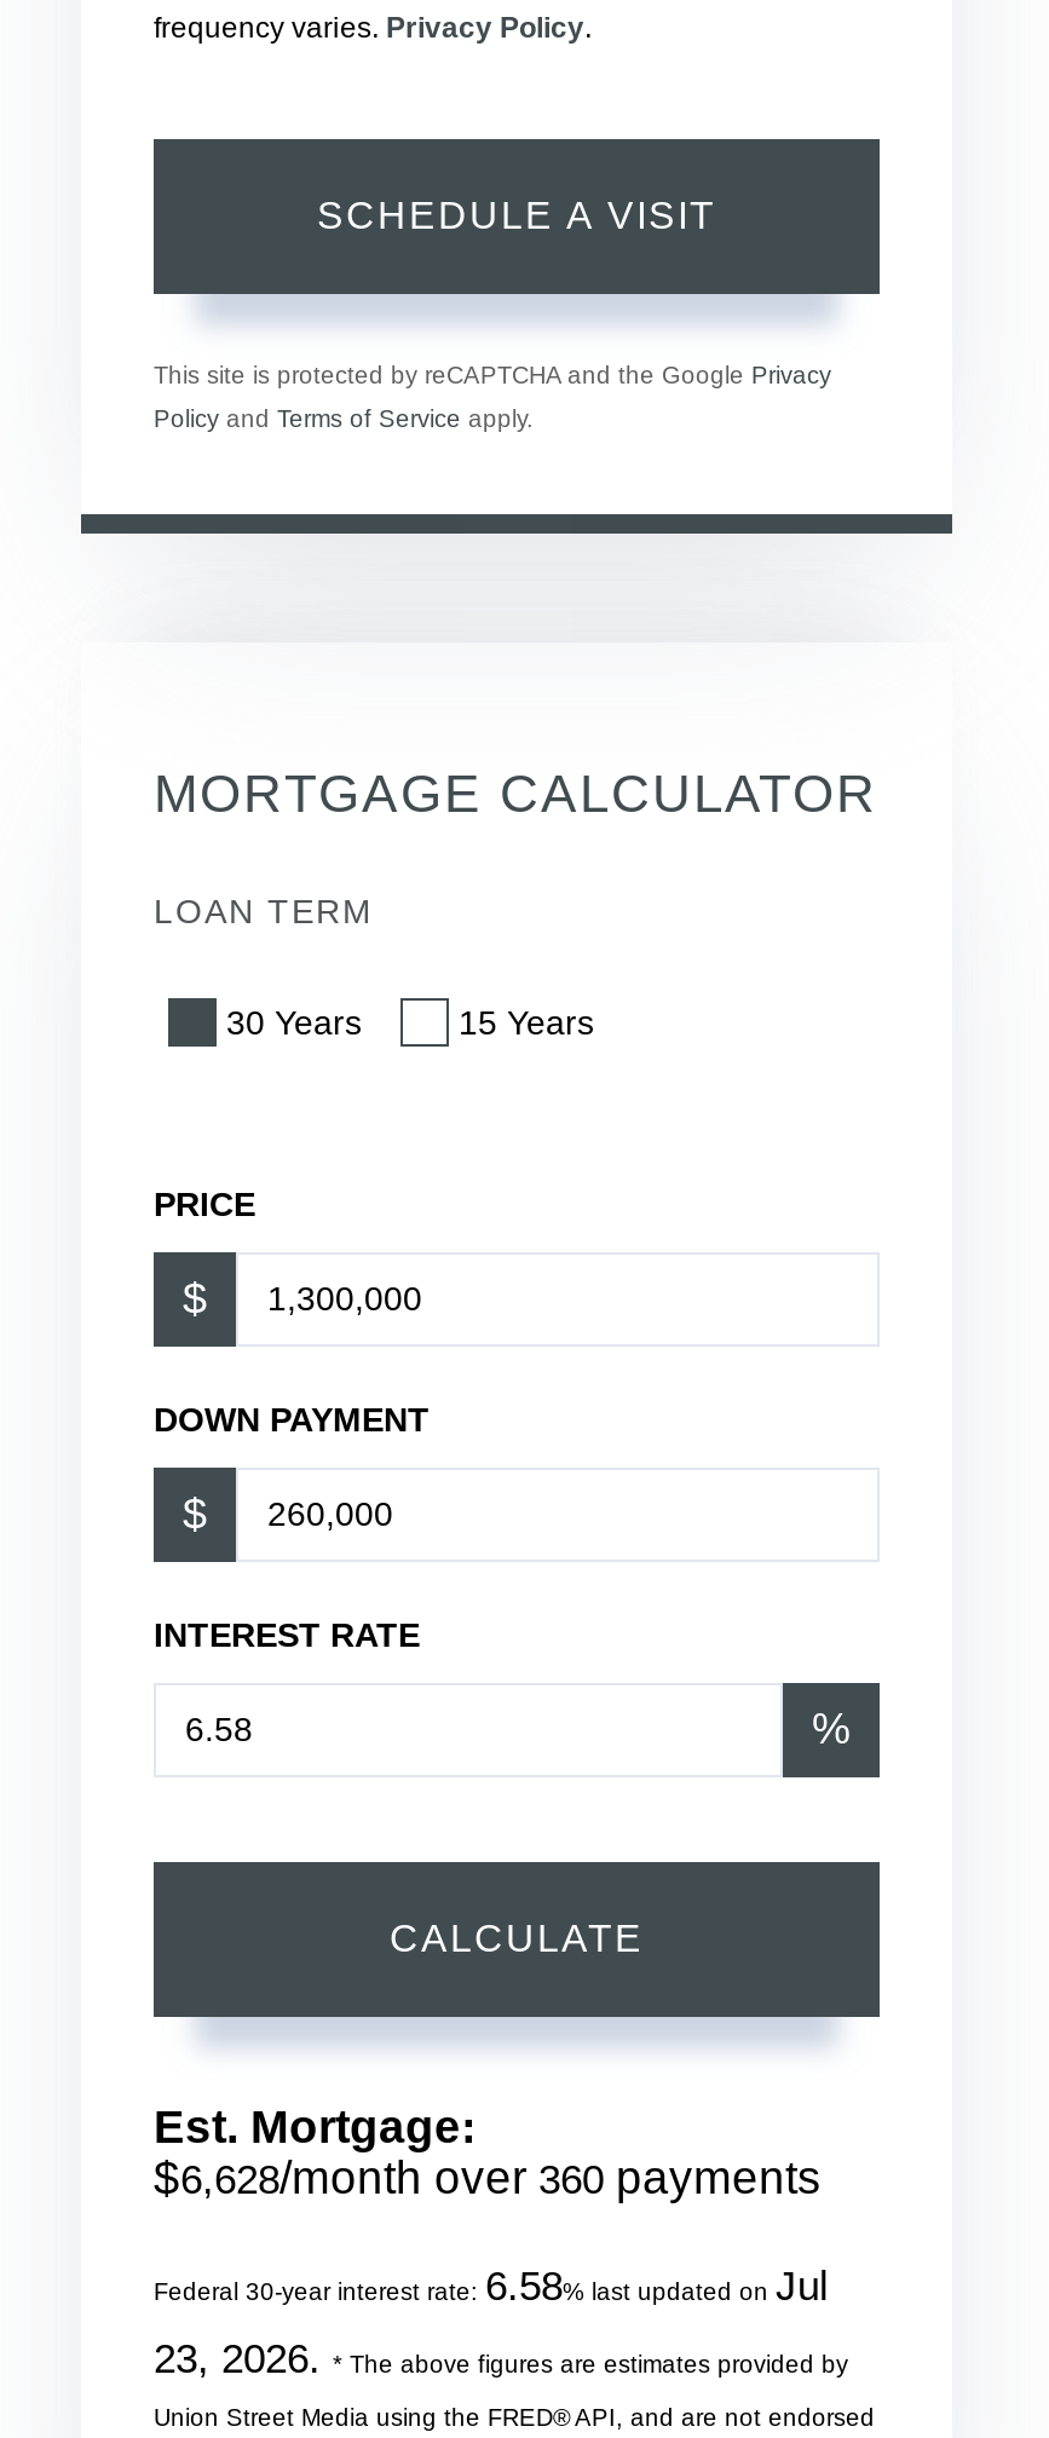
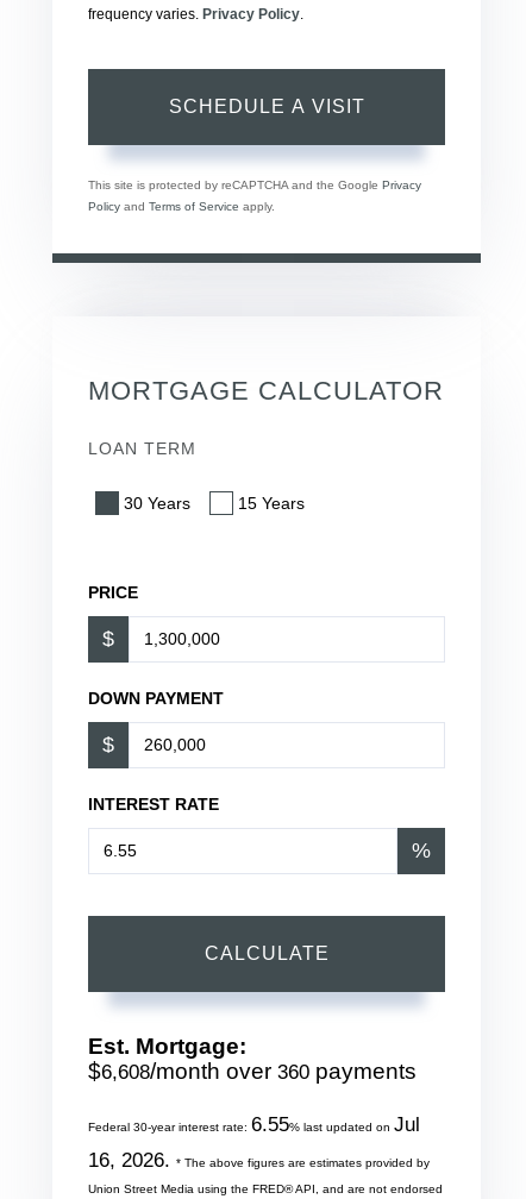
[154,2151,822,2202] $6,628/month over 360 payments -> [88,1058,417,1083] $6,608/month over 360 payments
[154,2263,829,2309] Federal 30-year interest rate: 6.58% last updated on Jul -> [88,1113,420,1135] Federal 30-year interest rate: 6.55% last updated on Jul
[154,2335,848,2381] 23, 2026. * The above figures are estimates provided by -> [88,1148,430,1171] 16, 2026. * The above figures are estimates provided by

